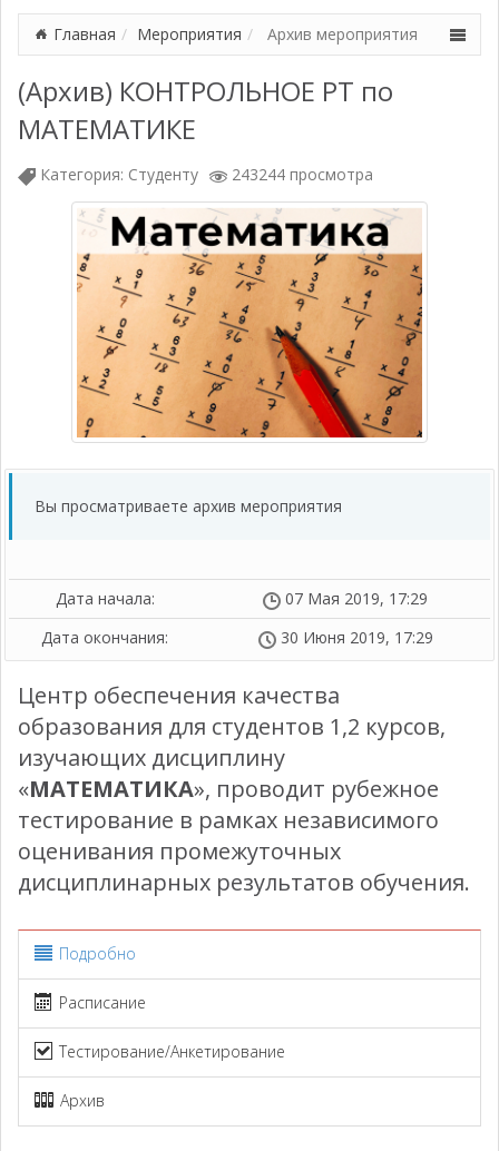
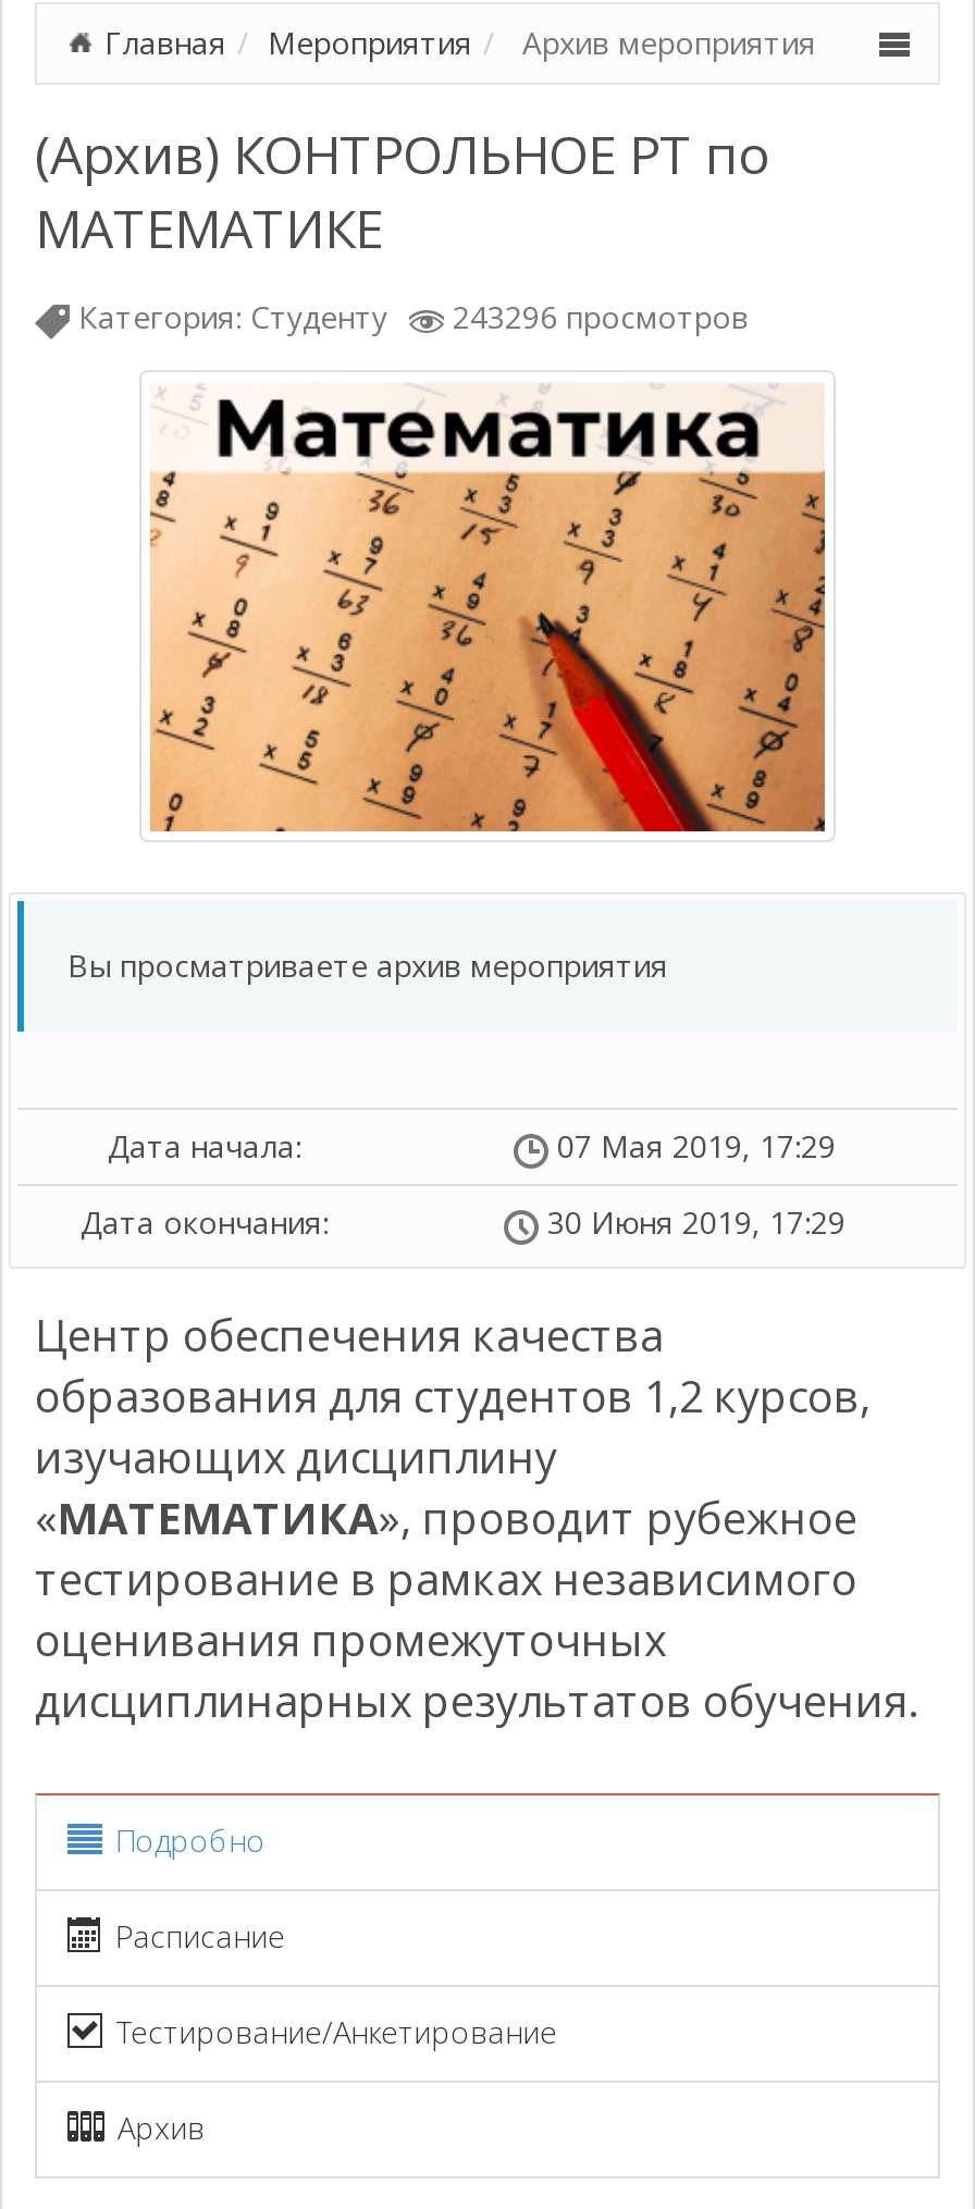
[36,164,373,185] Категория: Студенту 243244 просмотра -> [70,296,749,337] Категория: Студенту 243296 просмотров

